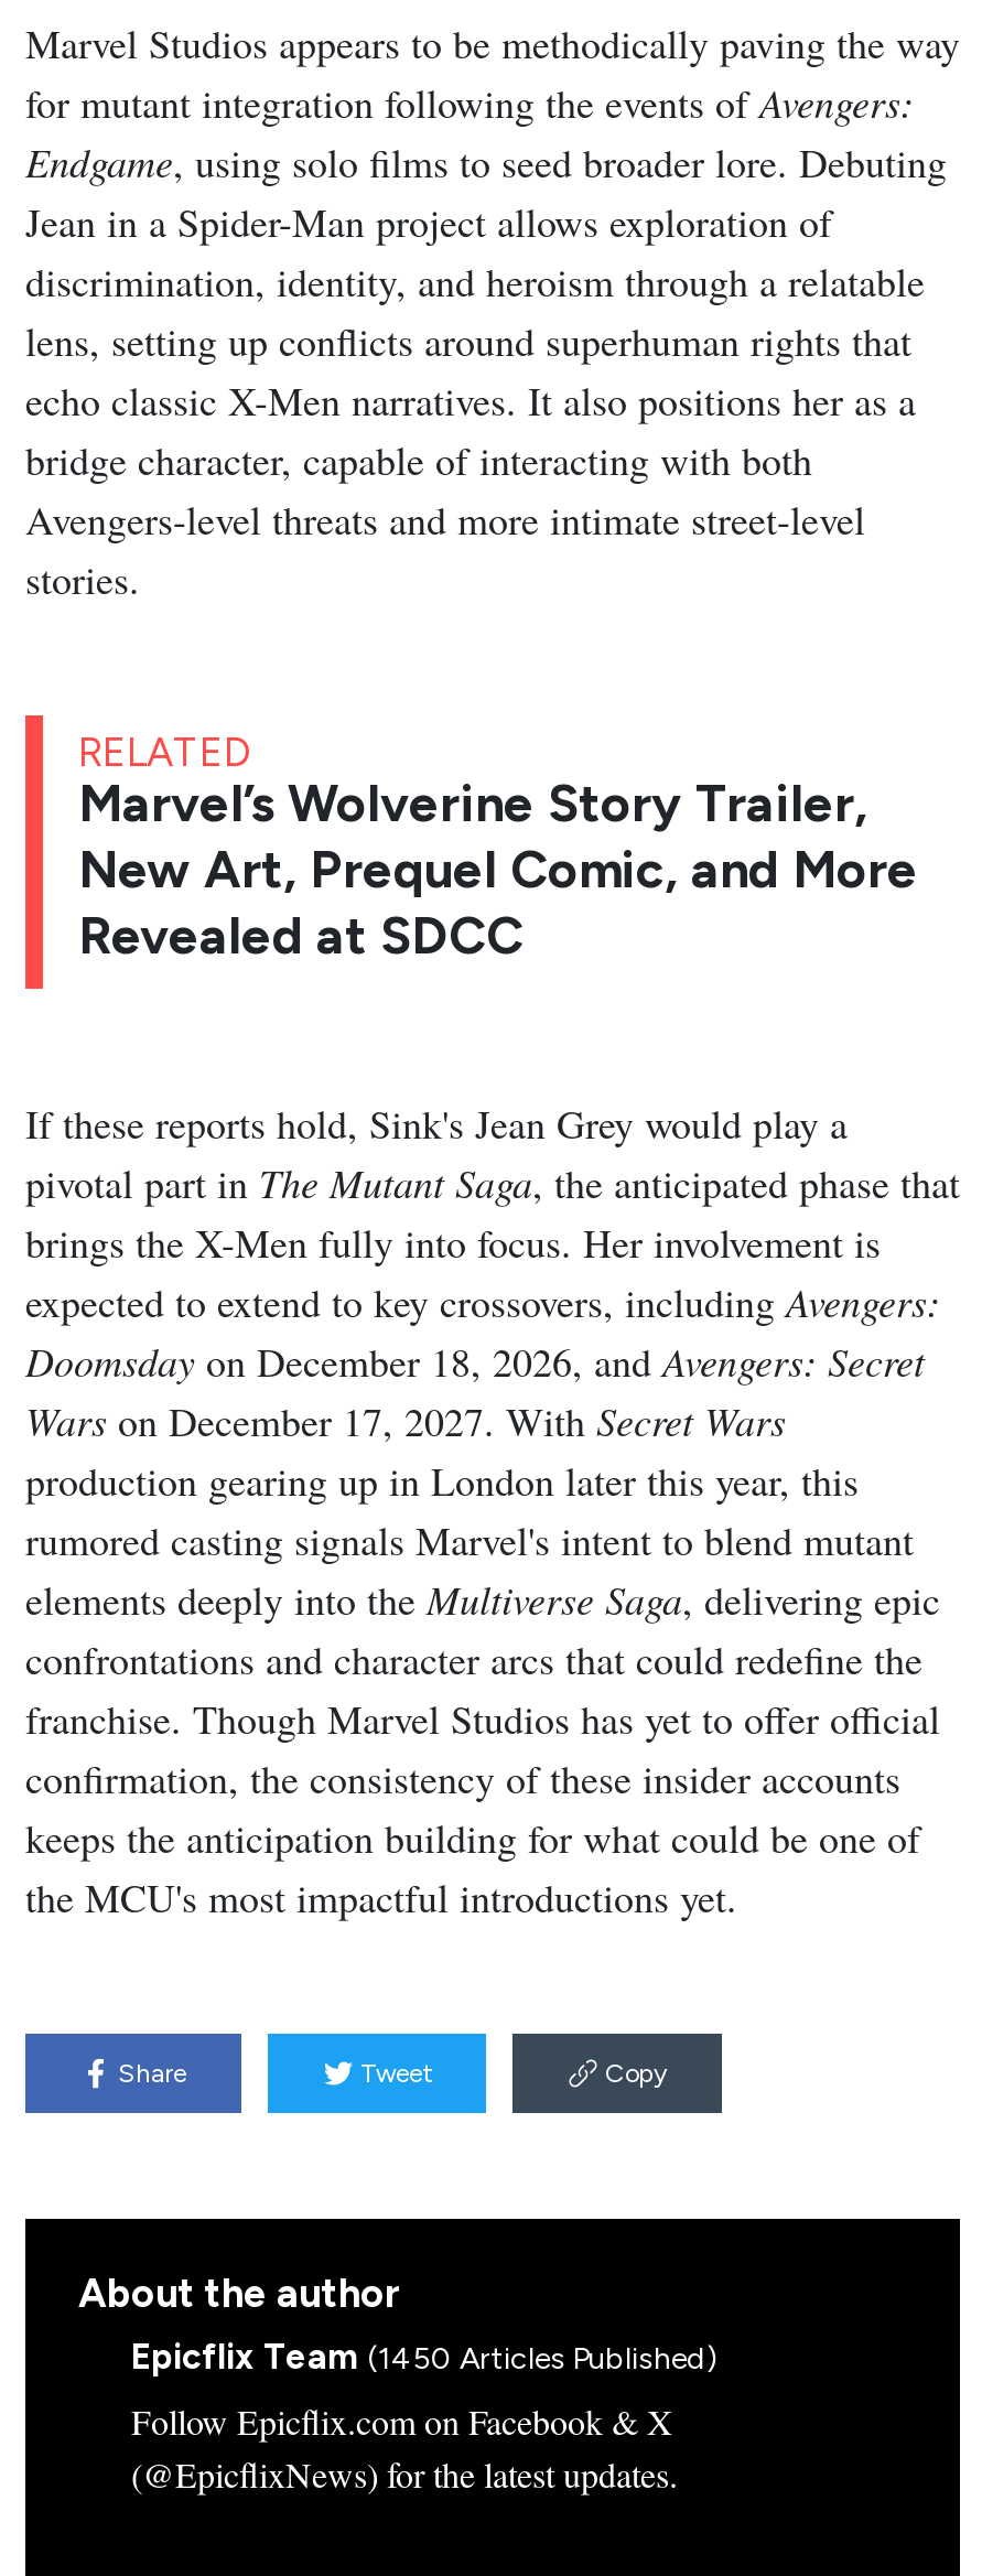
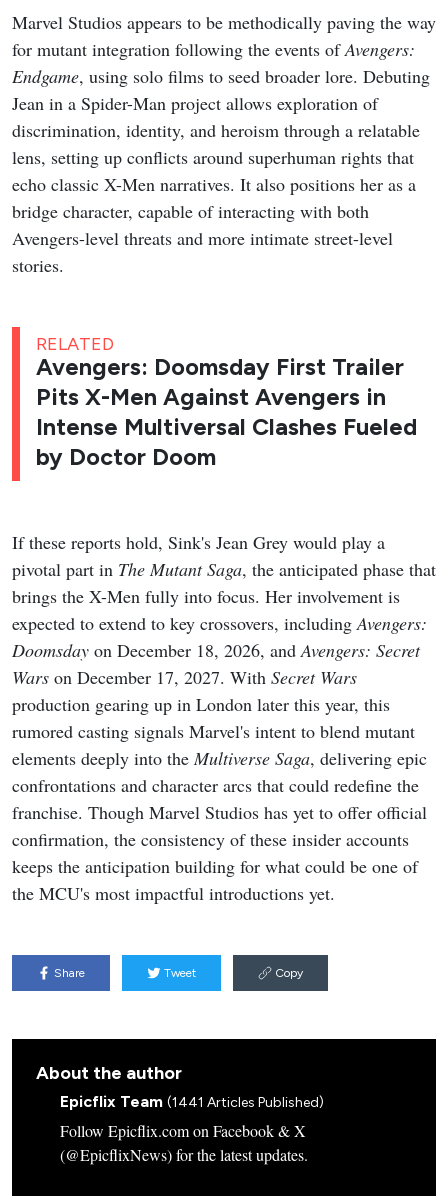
[78,772,918,966] Marvel’s Wolverine Story Trailer, | New Art, Prequel Comic, and More | Revealed at SDCC -> [36,353,417,471] Avengers: Doomsday First Trailer | Pits X-Men Against Avengers in | Intense Multiversal Clashes Fueled | by Doctor Doom
[131,2335,717,2377] Epicflix Team (1450 Articles Published) -> [60,1092,324,1111] Epicflix Team (1441 Articles Published)

